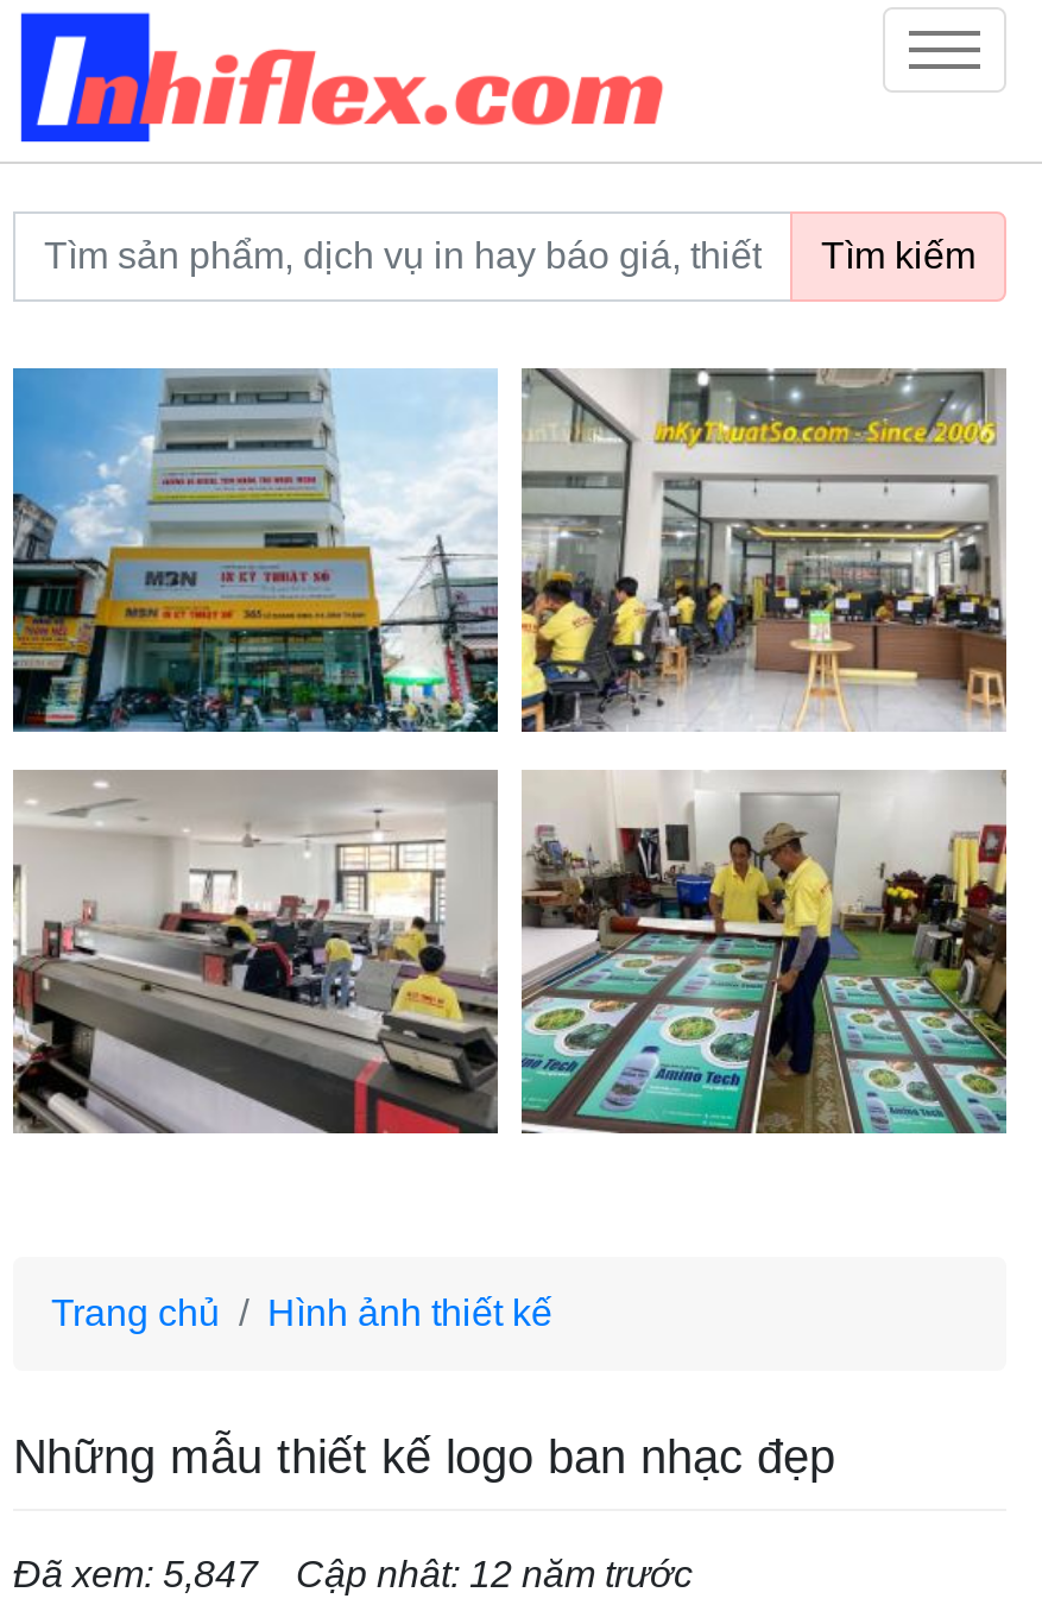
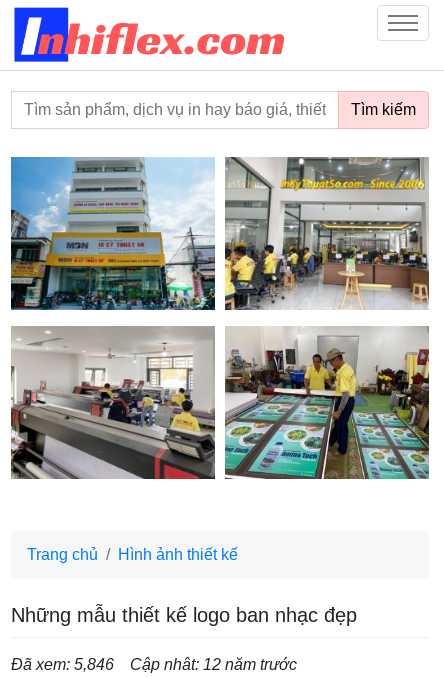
[13,1554,693,1594] Đã xem: 5,847 Cập nhât: 12 năm trước -> [11,656,297,673] Đã xem: 5,846 Cập nhât: 12 năm trước

